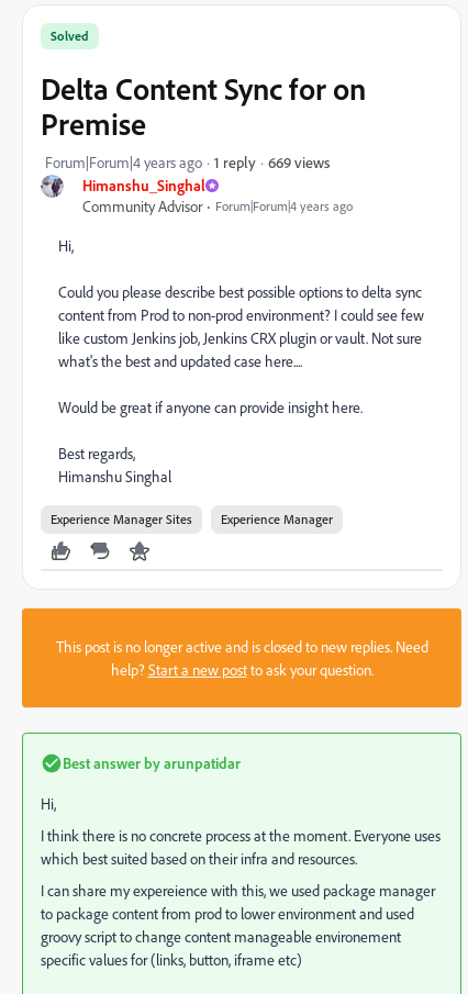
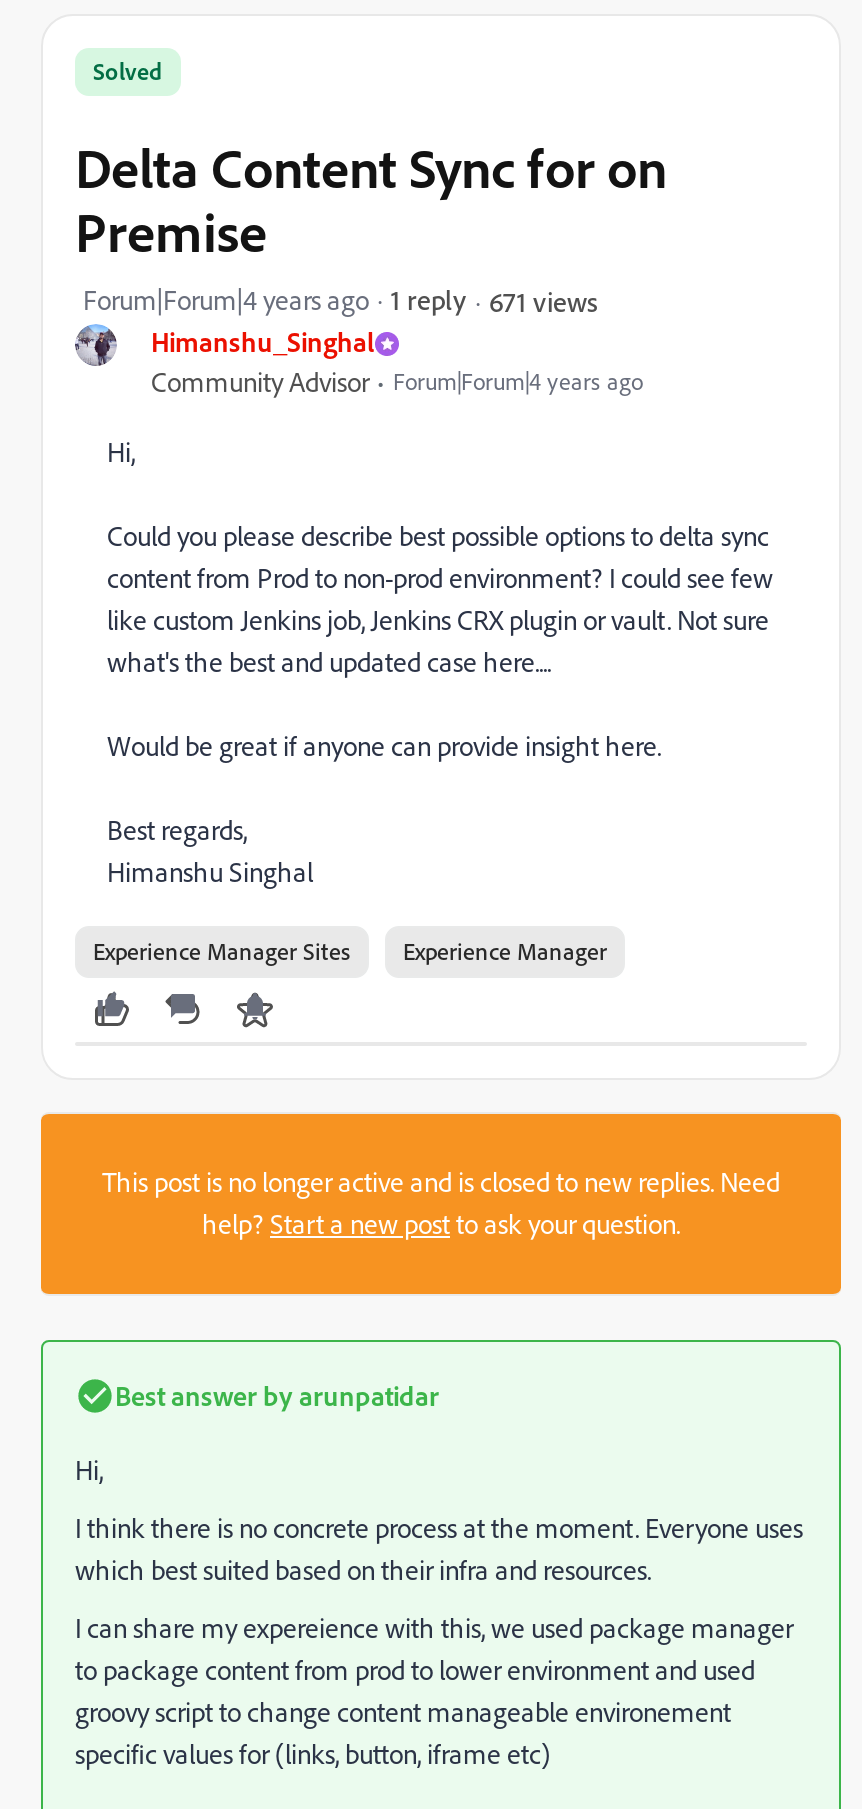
[268,152,330,171] 669 views -> [489,283,597,317] 671 views

